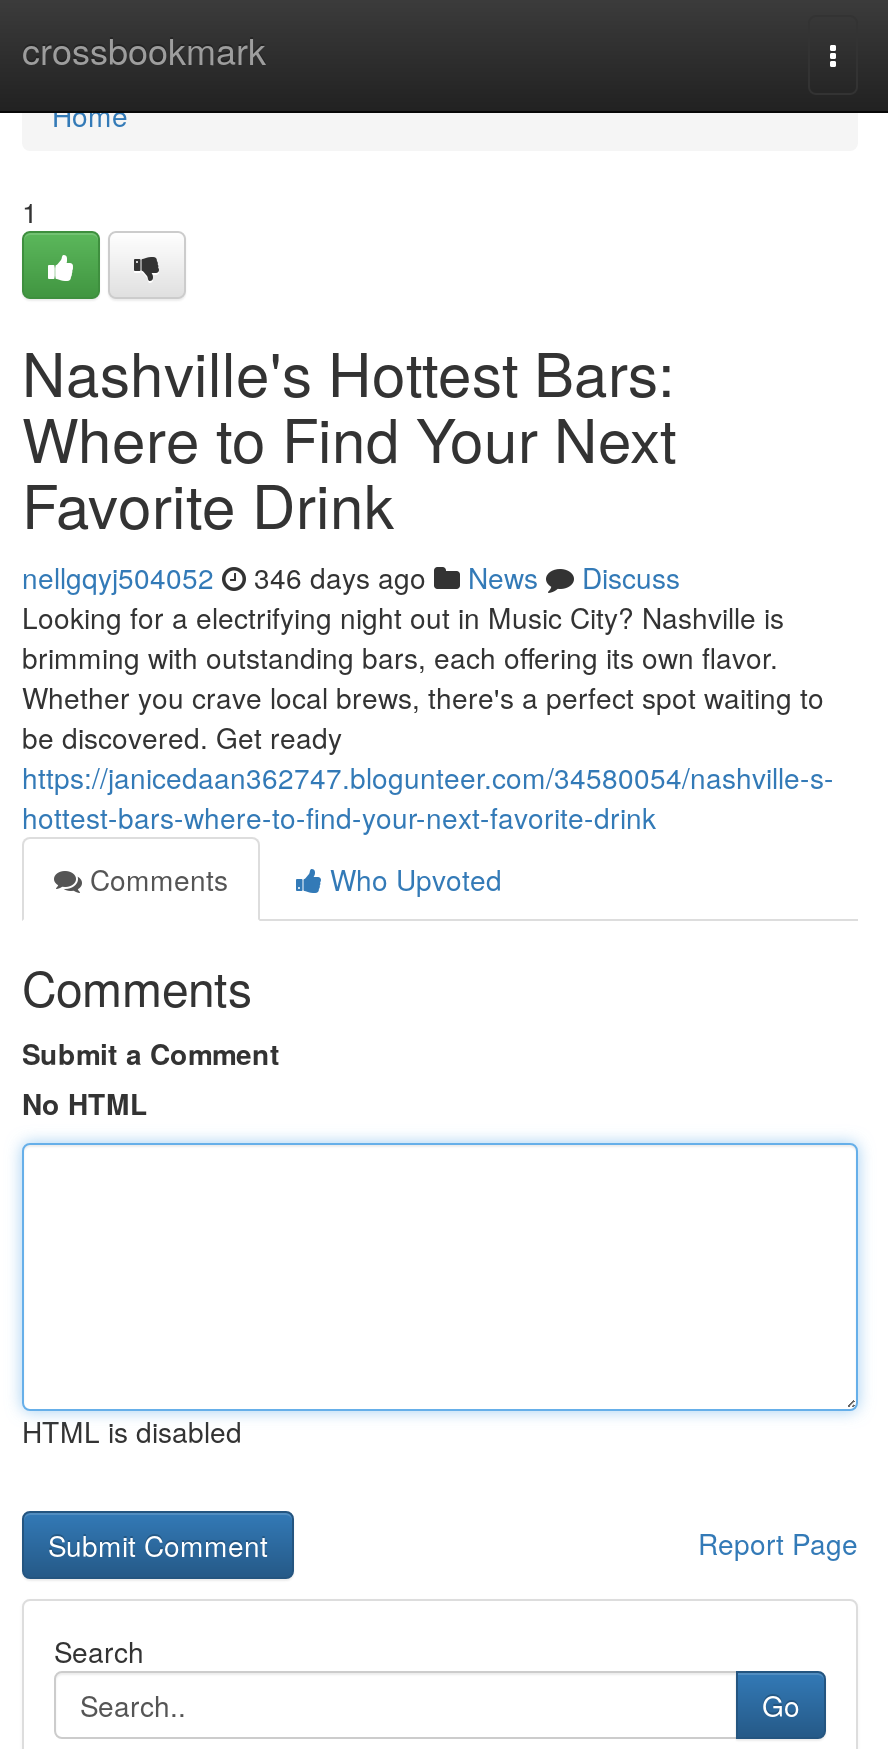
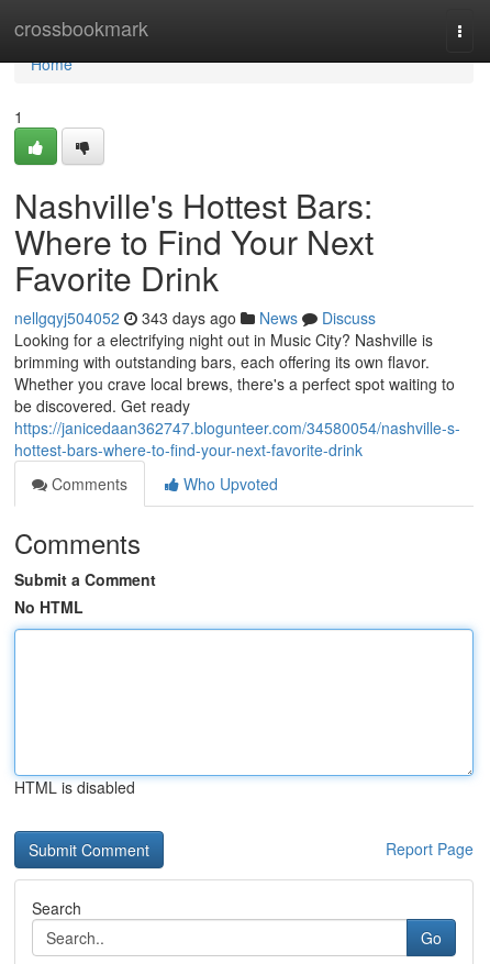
[22,557,680,597] nellgqyj504052 346 days ago News Discuss -> [14,307,376,329] nellgqyj504052 343 days ago News Discuss

